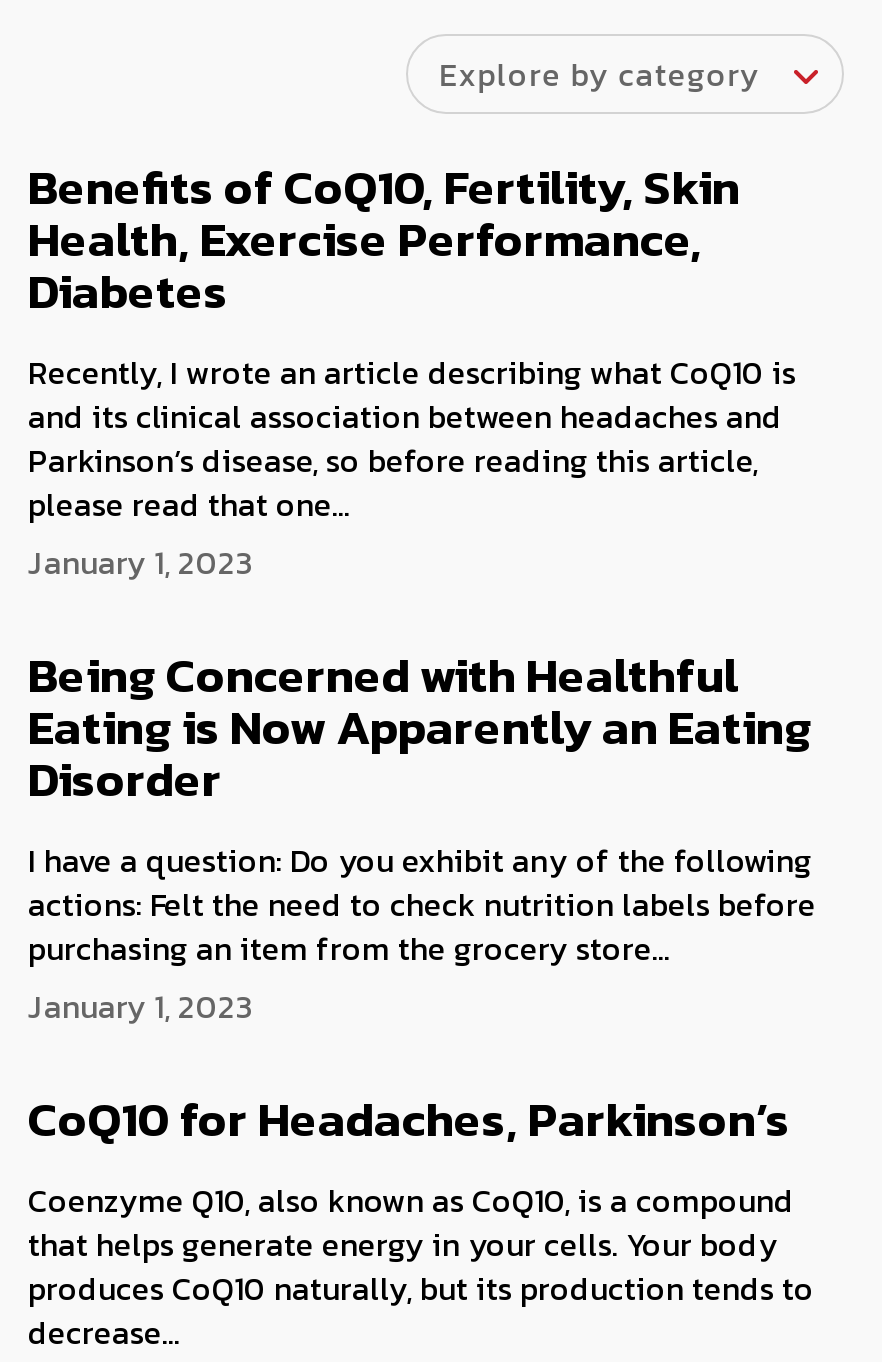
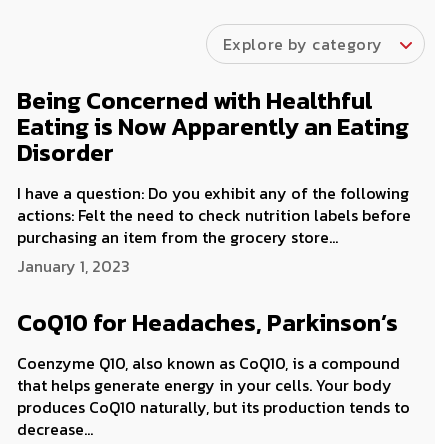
[28,152,796,586] Benefits of CoQ10, Fertility, Skin | Health, Exercise Performance, | Diabetes | Recently, I wrote an article describing what CoQ10 is | and its clinical association between headaches and | Parkinson’s disease, so before reading this article, | please read that one... | January 1, 2023 -> none

